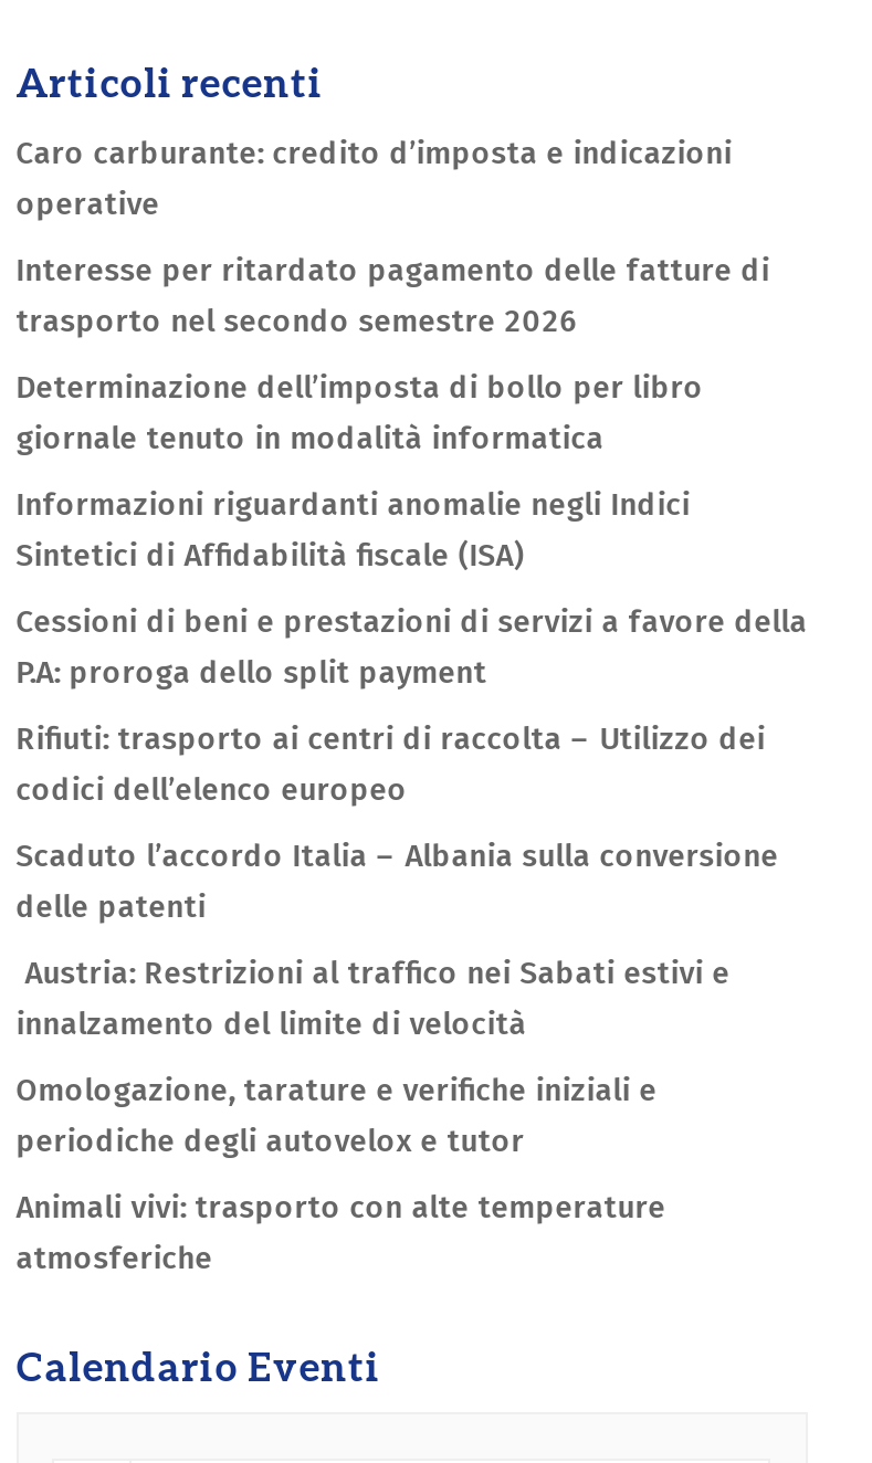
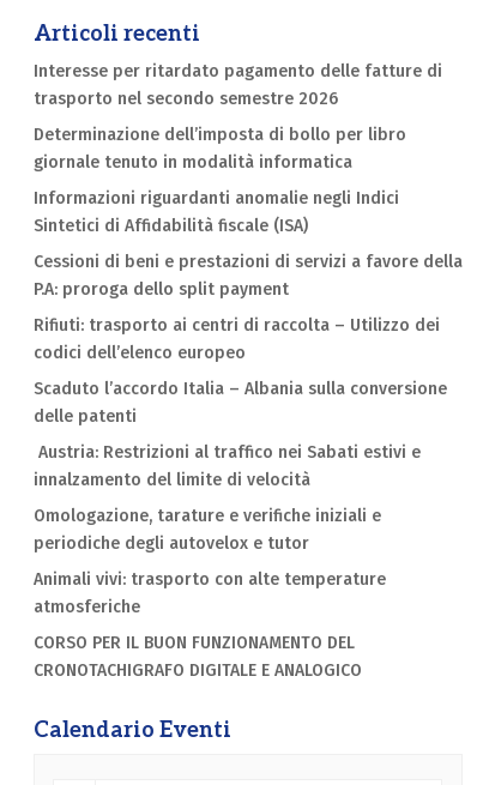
[16,135,732,223] Caro carburante: credito d’imposta e indicazioni | operative -> none
moved [16,252,807,1277] -> [33,61,462,617]: Interesse per ritardato pagamento delle fatture di | trasporto nel secondo semestre 2026 | Determinazione dell’imposta di bollo per libro | ... | Animali vivi: trasporto con alte temperature | atmosferiche
none -> [33,633,362,681] CORSO PER IL BUON FUNZIONAMENTO DEL | CRONOTACHIGRAFO DIGITALE E ANALOGICO

